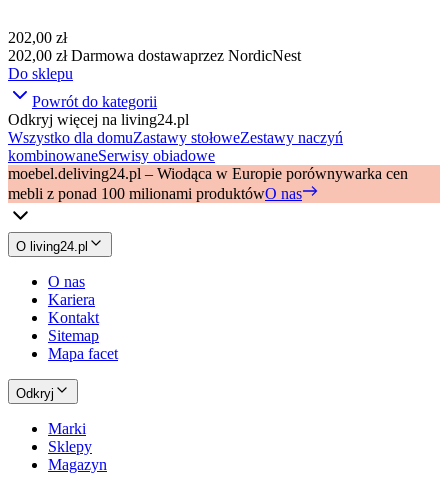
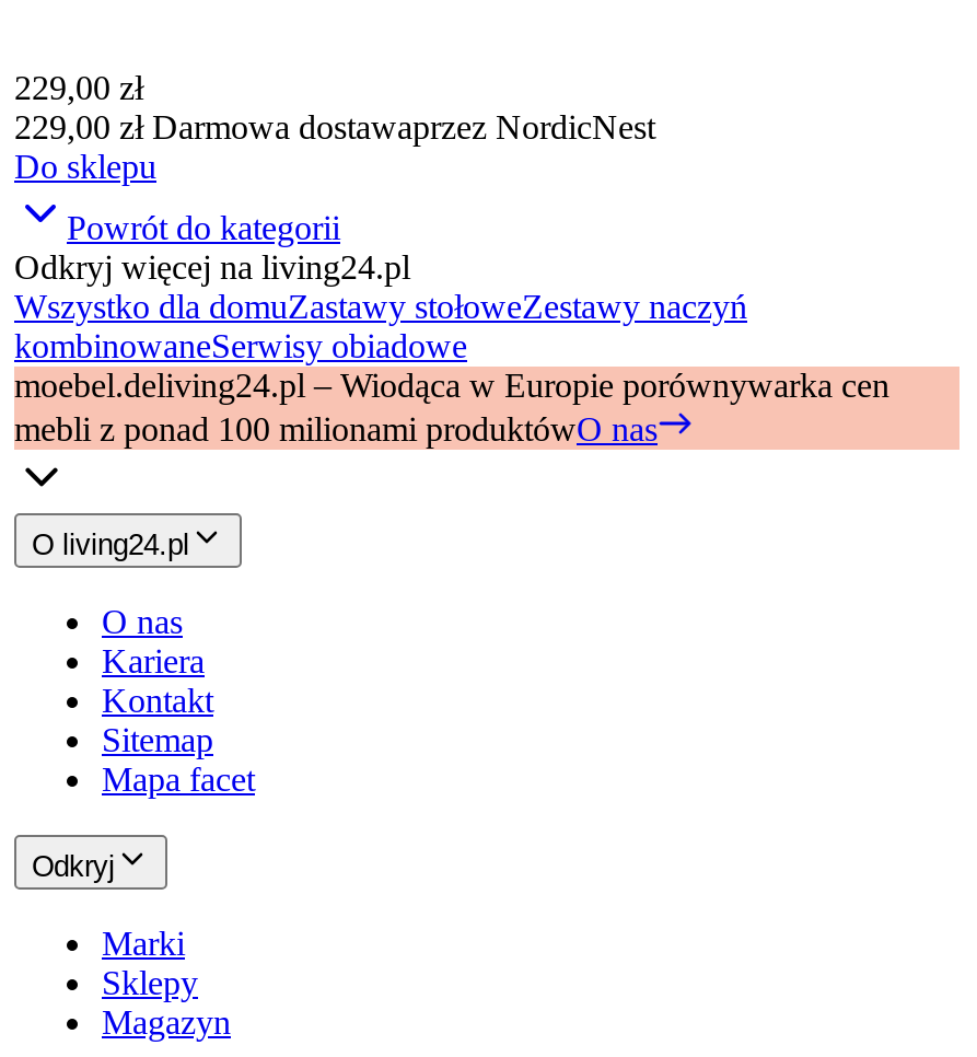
[8,29,67,46] 202,00 zł -> [14,69,143,106] 229,00 zł
[8,47,301,64] 202,00 zł Darmowa dostawaprzez NordicNest -> [14,108,655,145] 229,00 zł Darmowa dostawaprzez NordicNest

